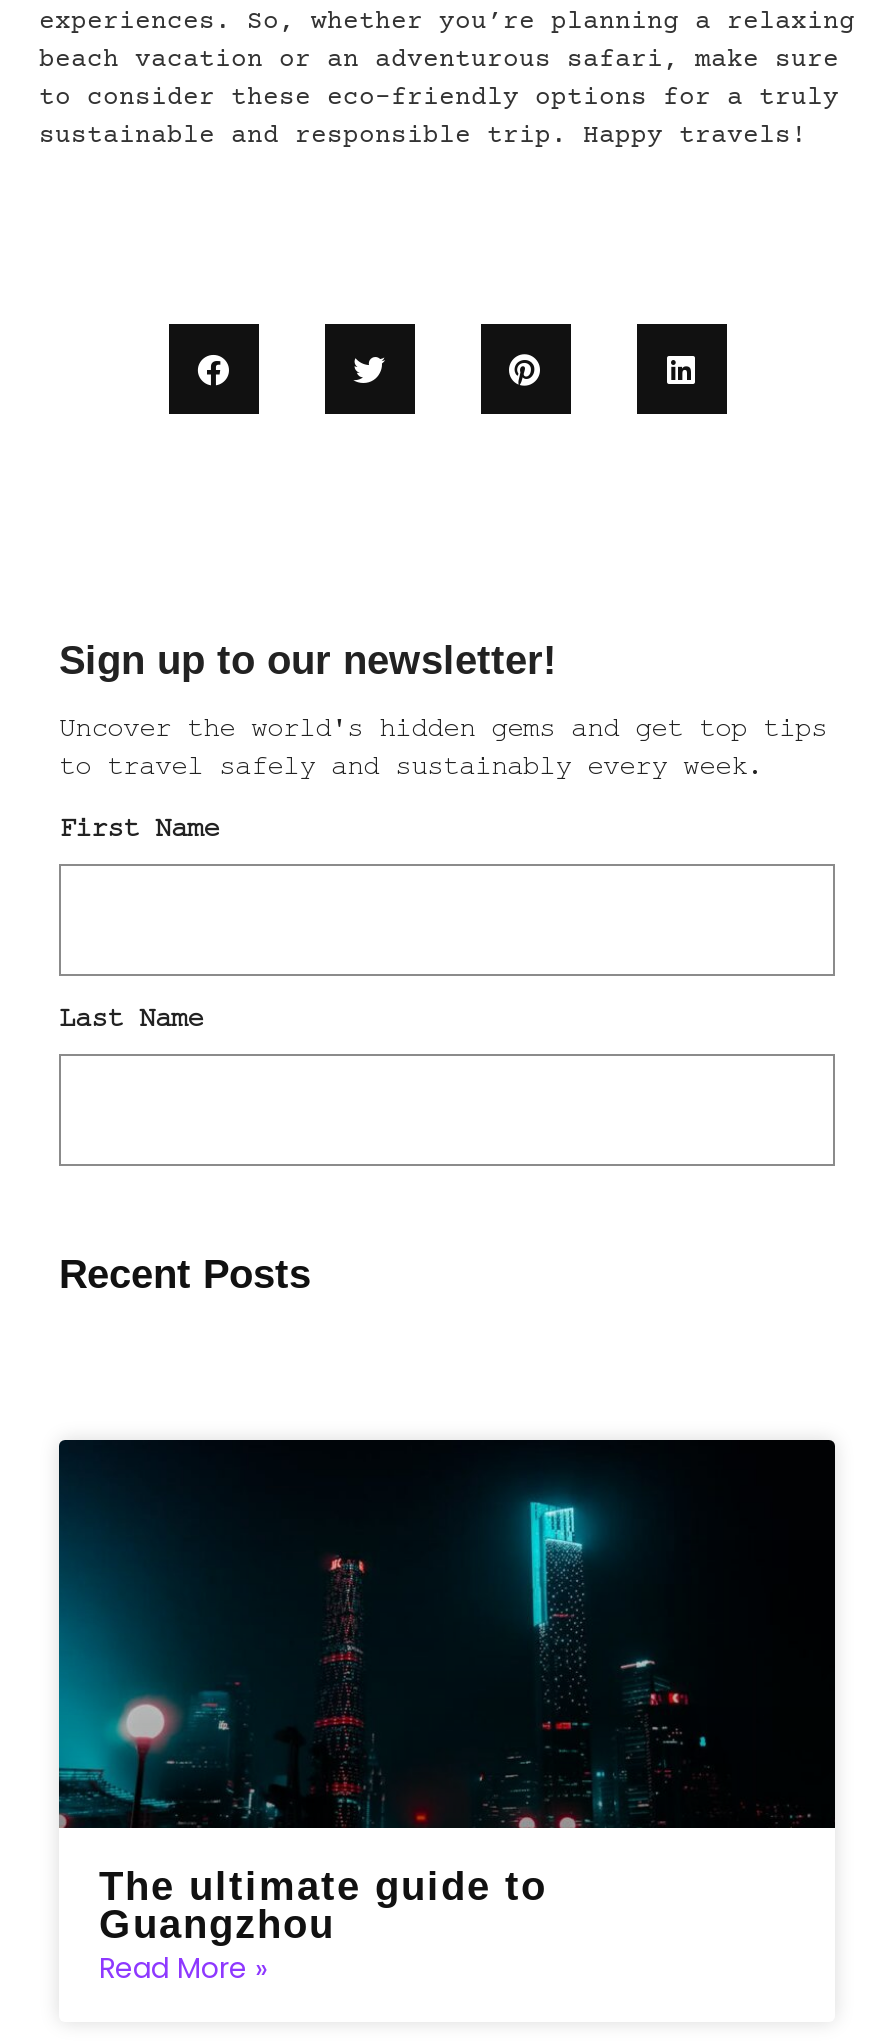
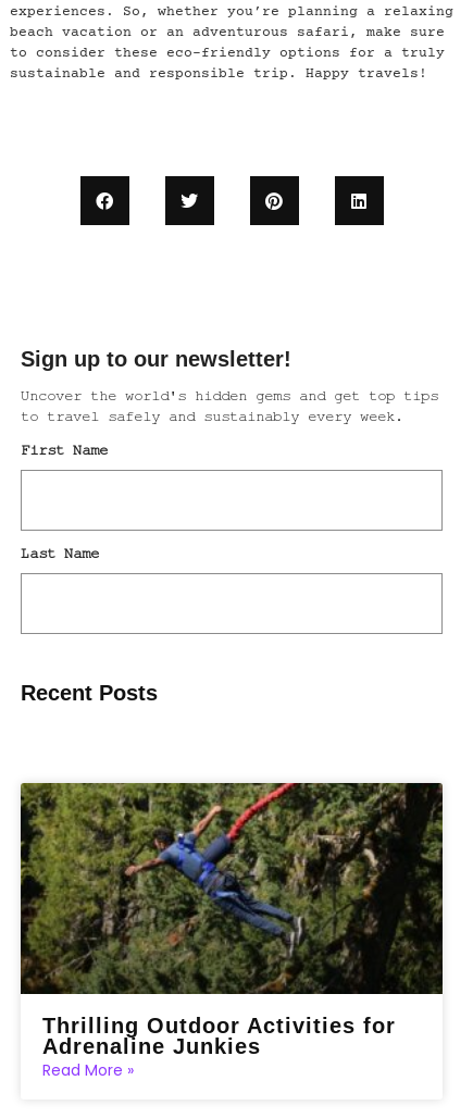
[57,1438,837,1947] [image] | The ultimate guide to | Guangzhou -> [20,782,444,1059] [image] | Thrilling Outdoor Activities for | Adrenaline Junkies

